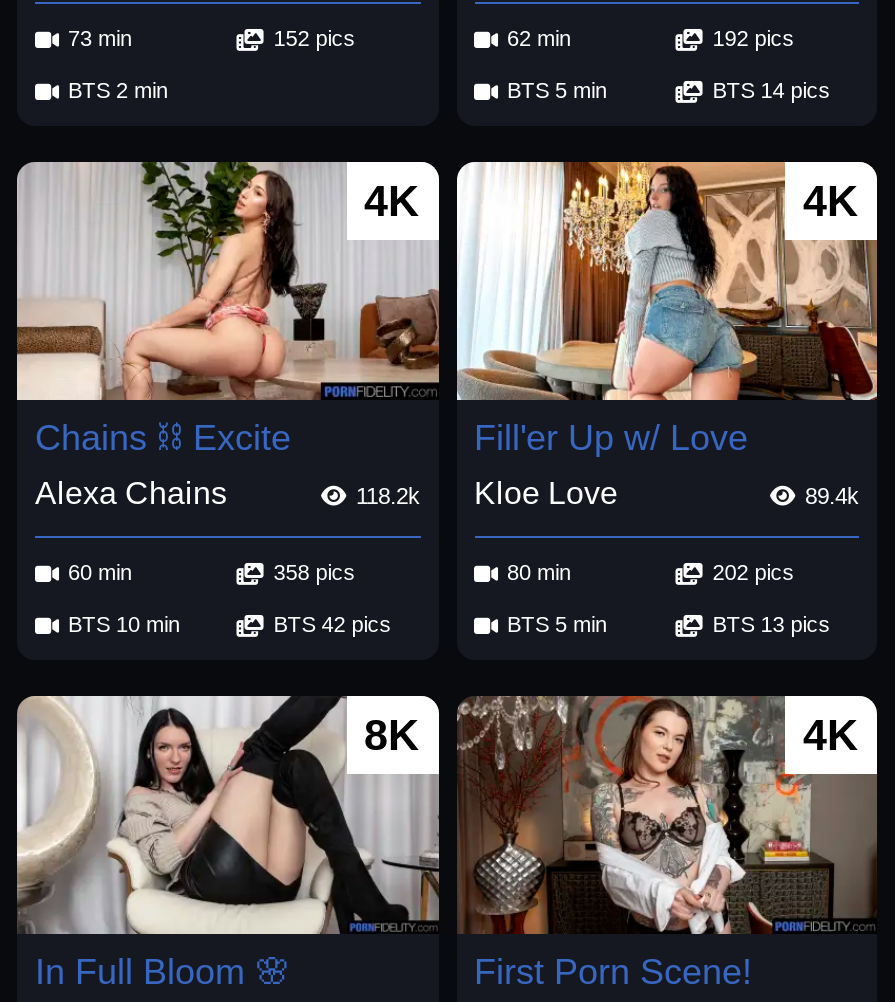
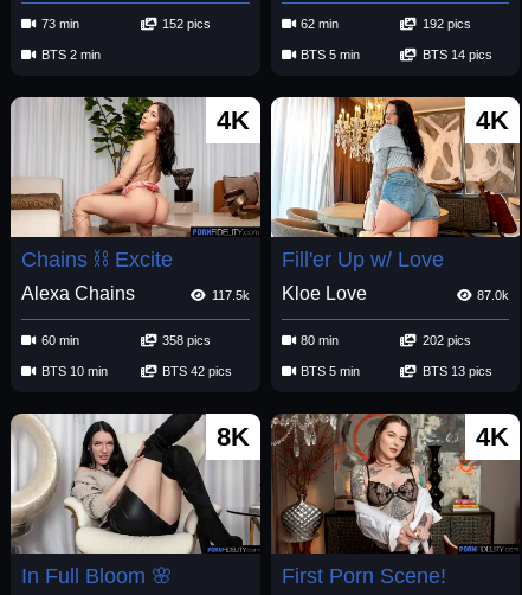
[356,484,420,508] 118.2k -> [211,288,249,302] 117.5k
[805,484,859,508] 89.4k -> [477,288,509,302] 87.0k

